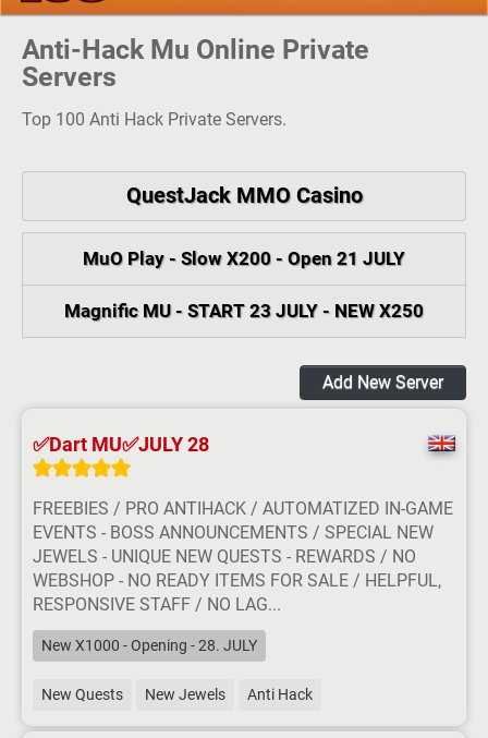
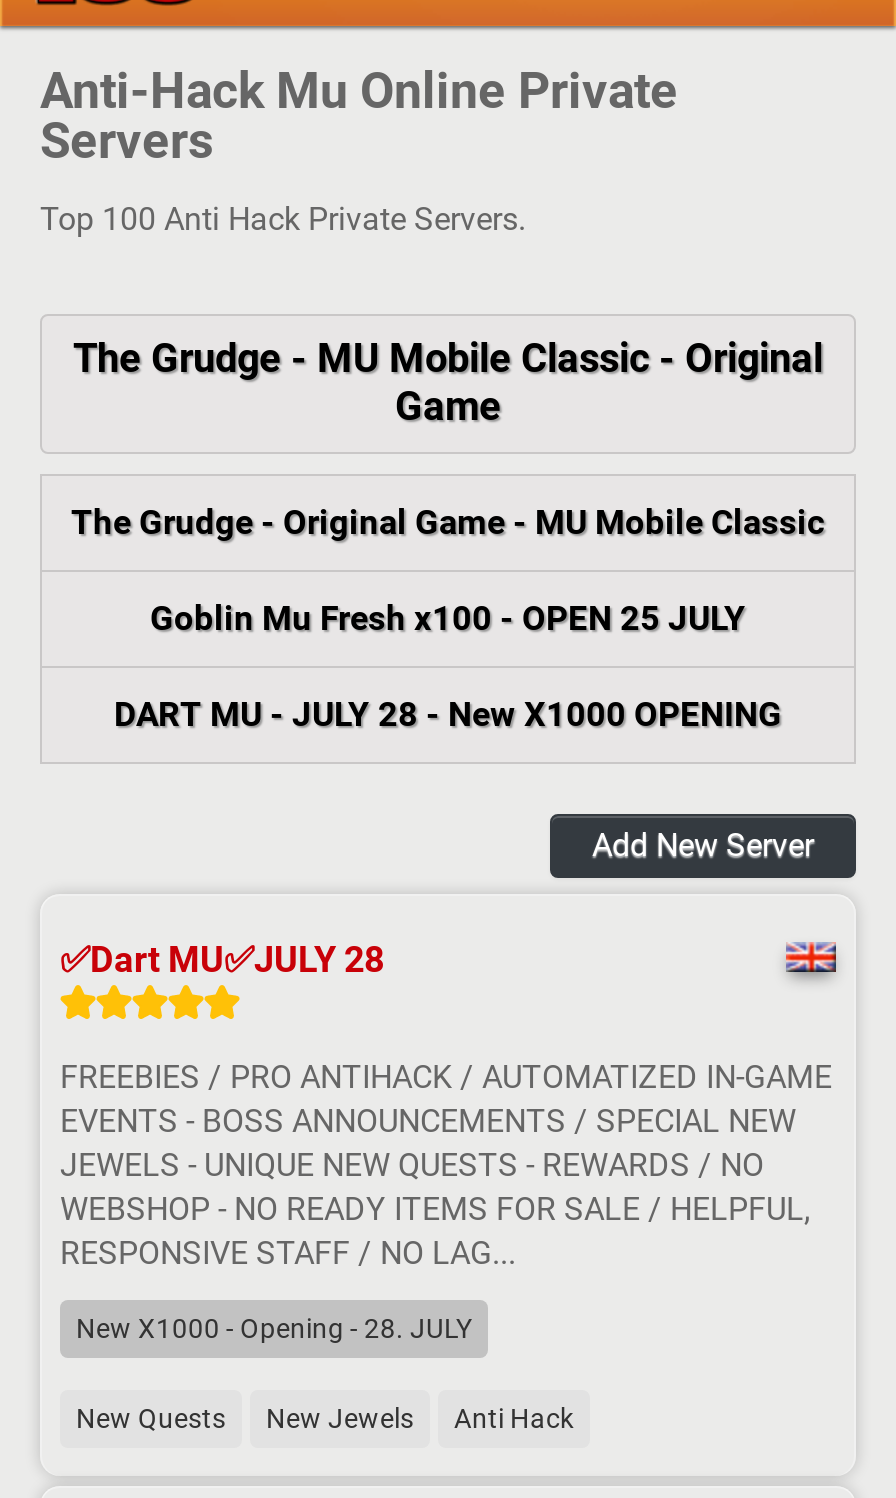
[64,182,424,322] QuestJack MMO Casino | MuO Play - Slow X200 - Open 21 JULY | Magnific MU - START 23 JULY - NEW X250 -> [71,335,825,735] The Grudge - MU Mobile Classic - Original | Game | The Grudge - Original Game - MU Mobile Classic | Goblin Mu Fresh x100 - OPEN 25 JULY | DART MU - JULY 28 - New X1000 OPENING

